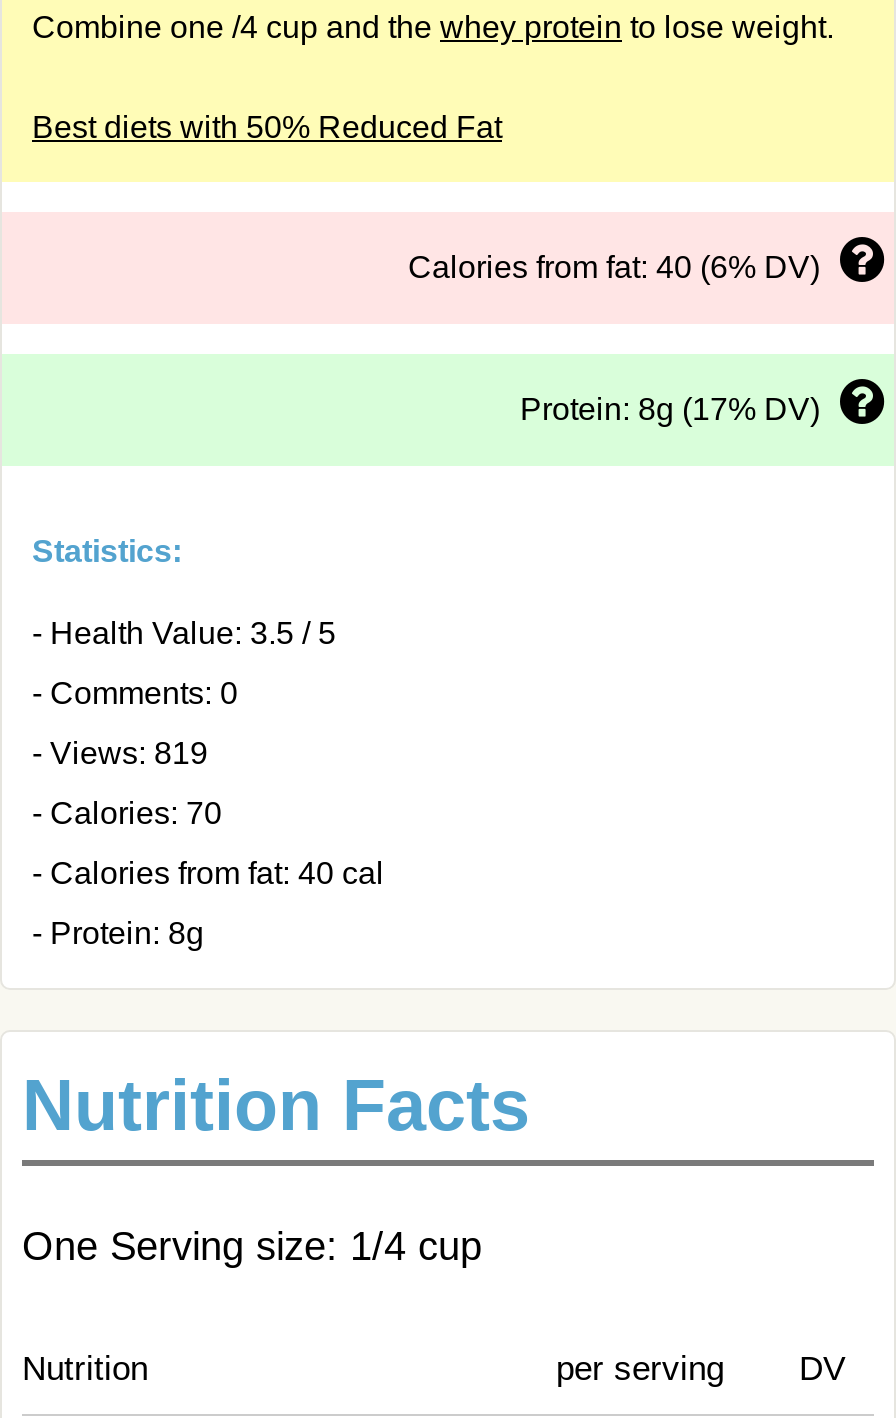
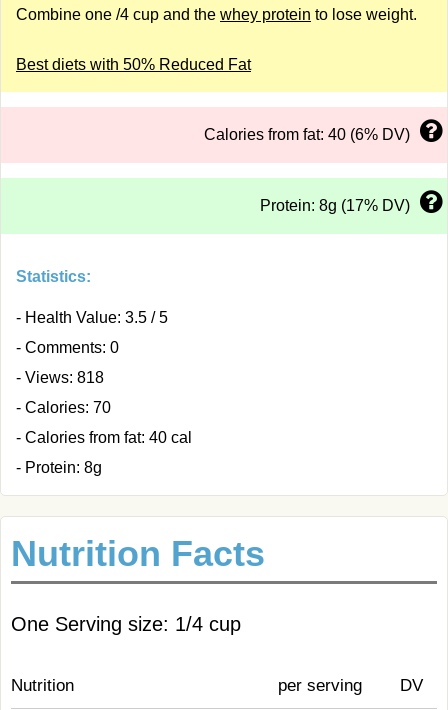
[32,736,208,770] - Views: 819 -> [16,369,104,386] - Views: 818

